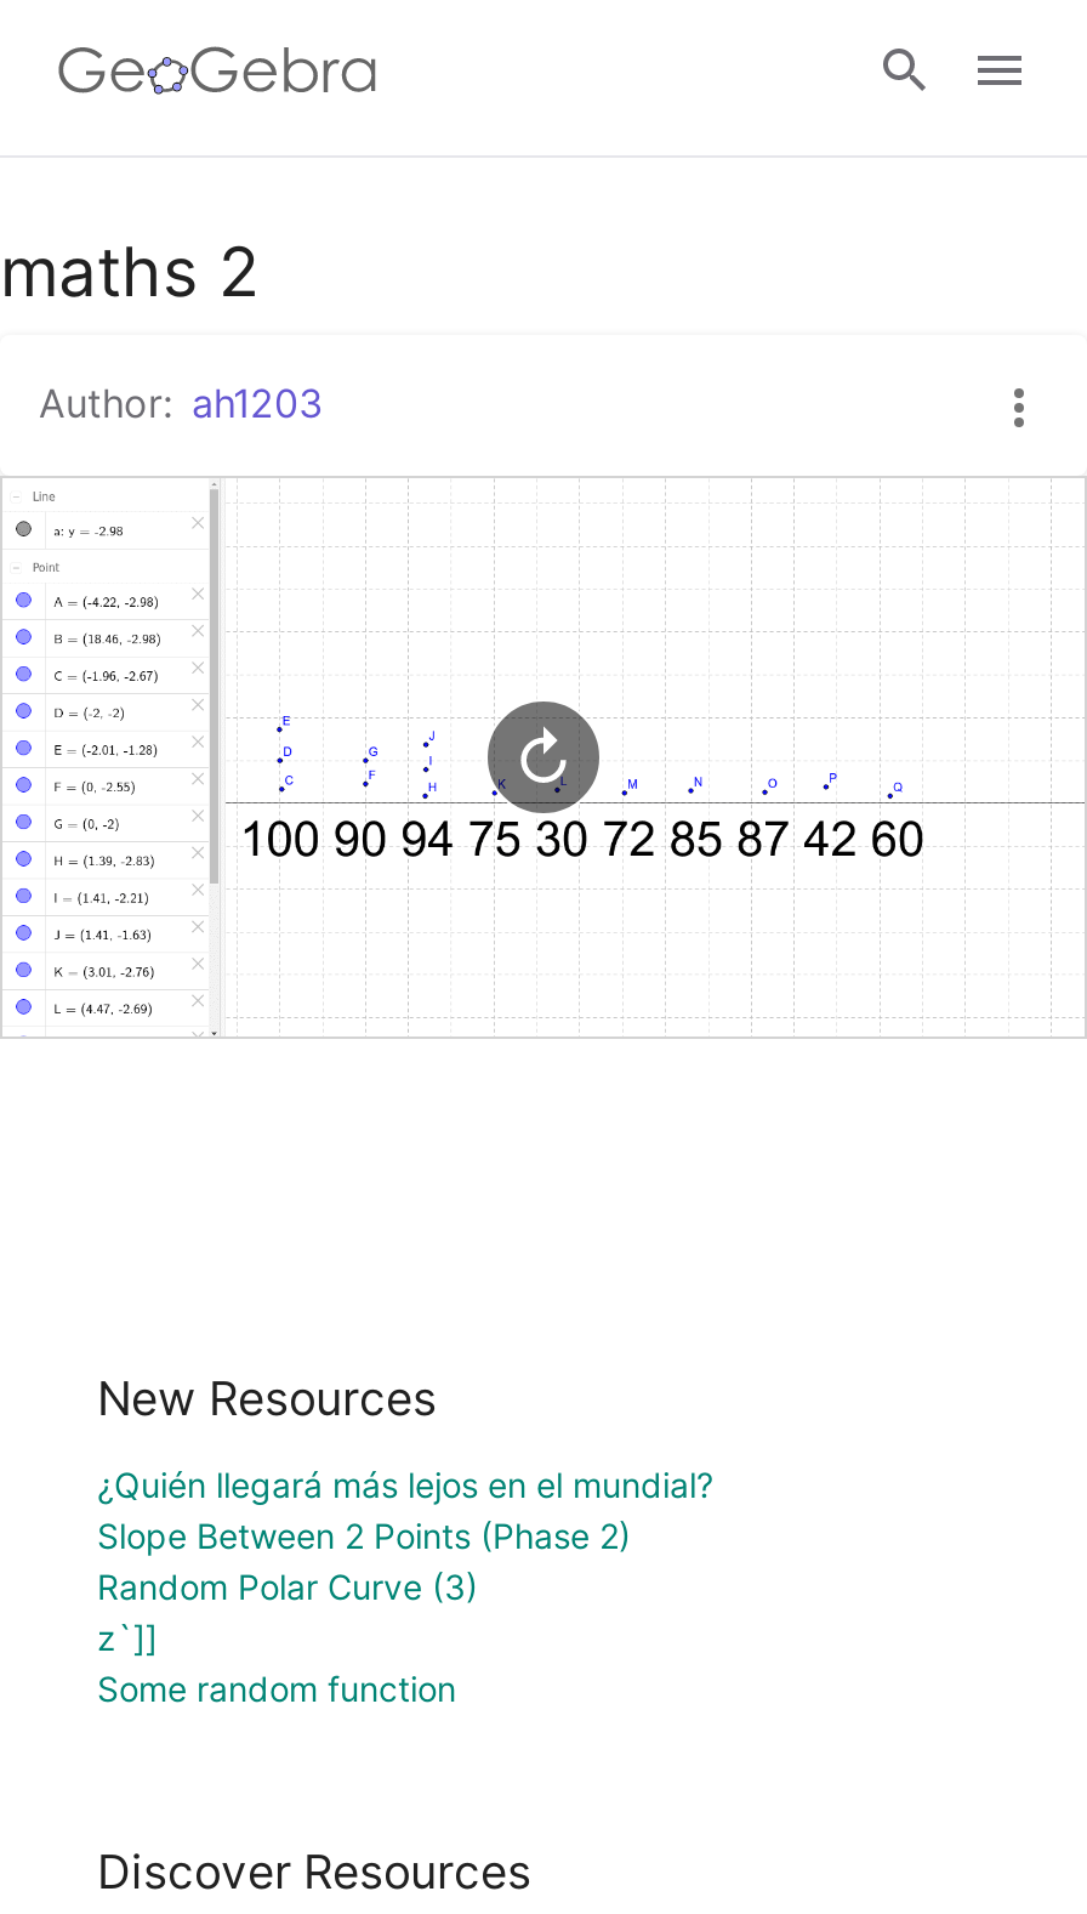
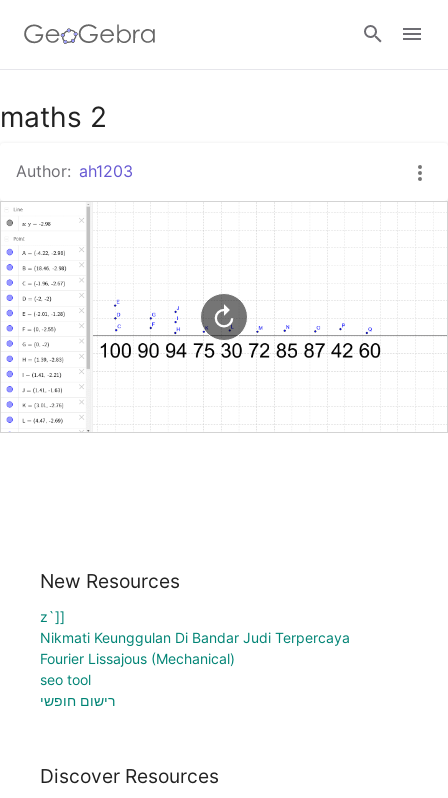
[97,1463,713,1606] ¿Quién llegará más lejos en el mundial? | Slope Between 2 Points (Phase 2) | Random Polar Curve (3) -> none
moved [97,1616,158,1657] -> [40,608,65,625]: z`]]
[97,1667,456,1708] Some random function -> [40,629,350,709] Nikmati Keunggulan Di Bandar Judi Terpercaya | Fourier Lissajous (Mechanical) | seo tool | רישום חופשי

